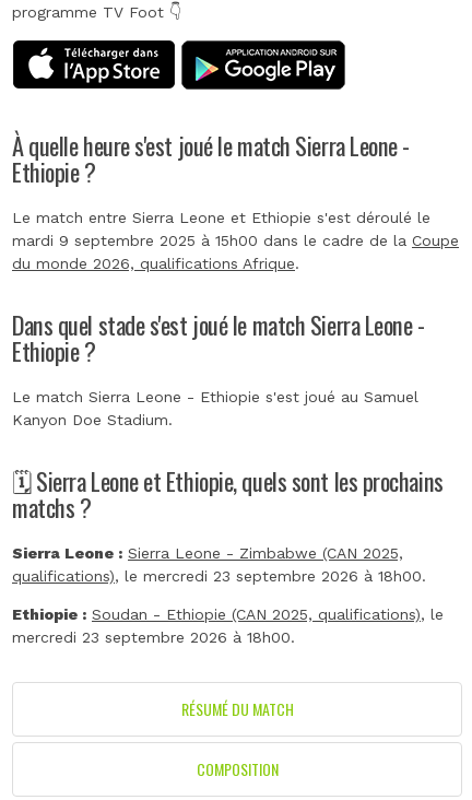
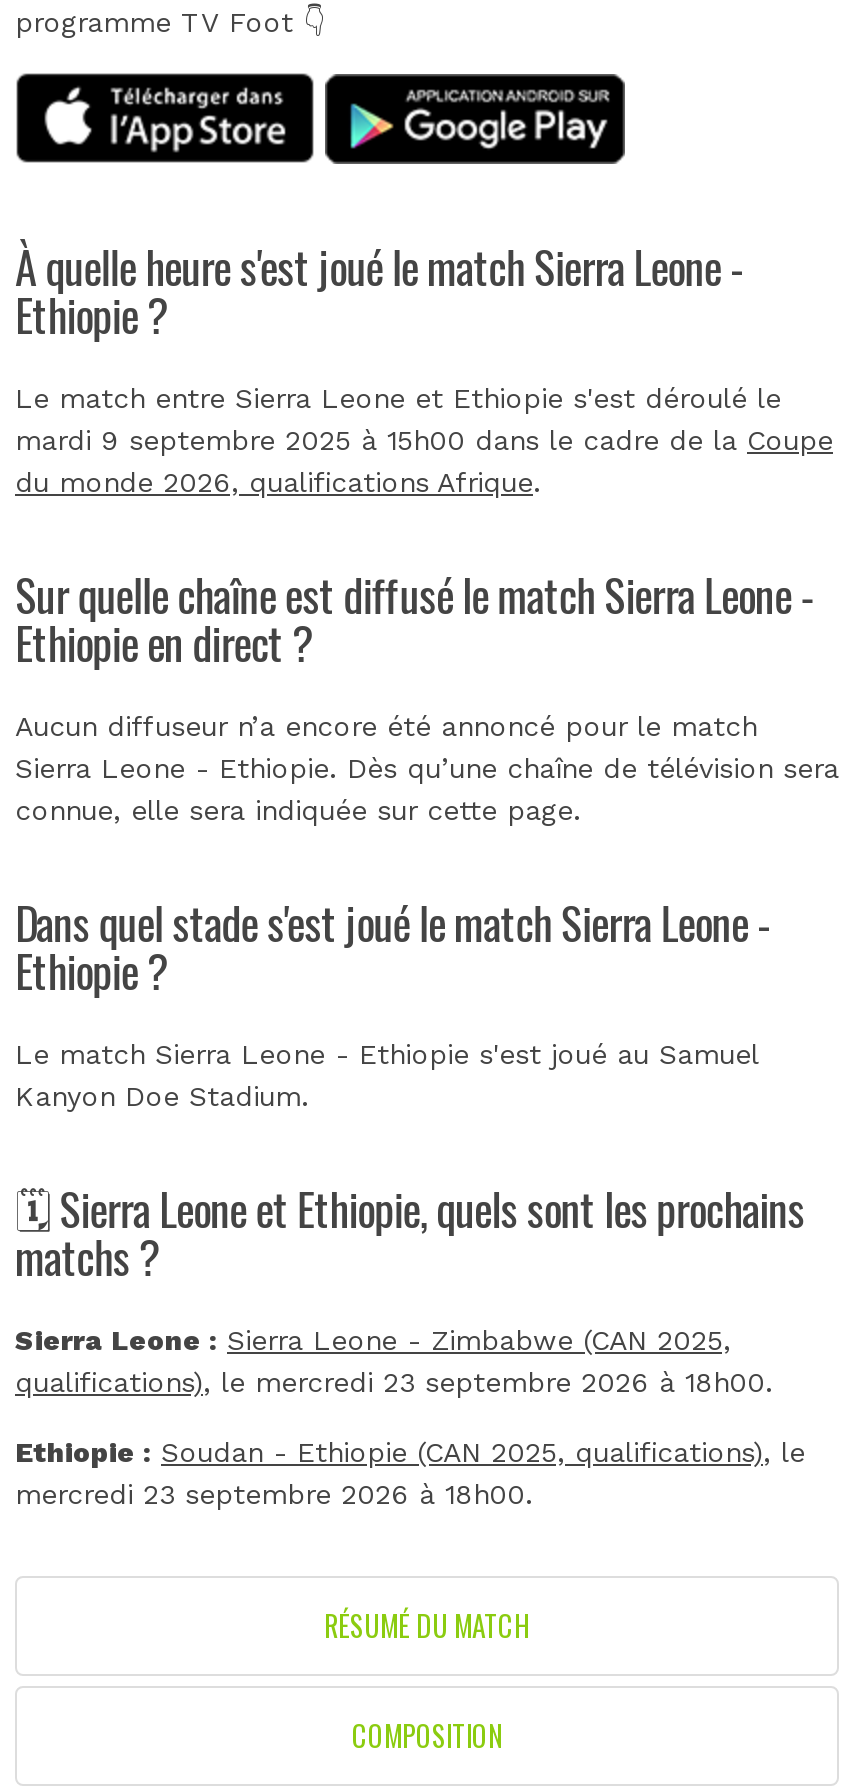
none -> [15,560,839,826] Sur quelle chaîne est diffusé le match Sierra Leone - | Ethiopie en direct ? | Aucun diffuseur n’a encore été annoncé pour le match | Sierra Leone - Ethiopie. Dès qu’une chaîne de télévision sera | connue, elle sera indiquée sur cette page.

